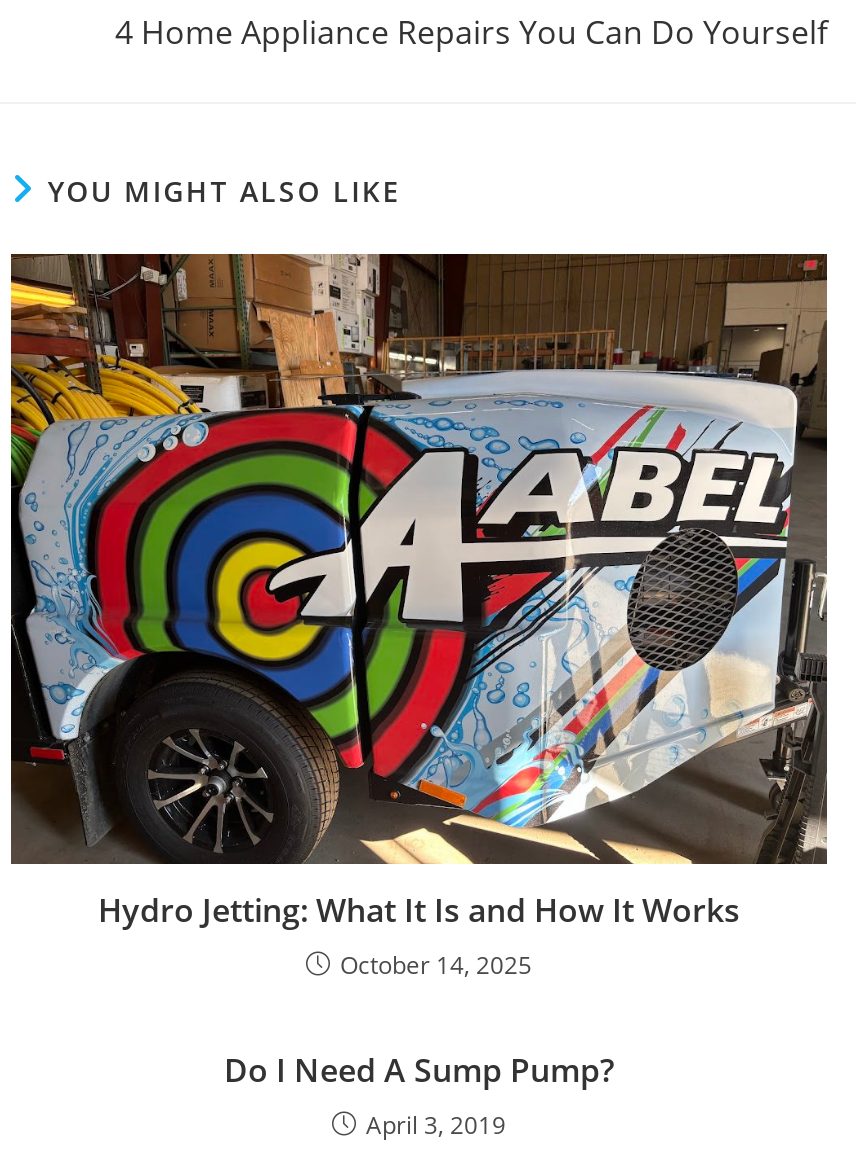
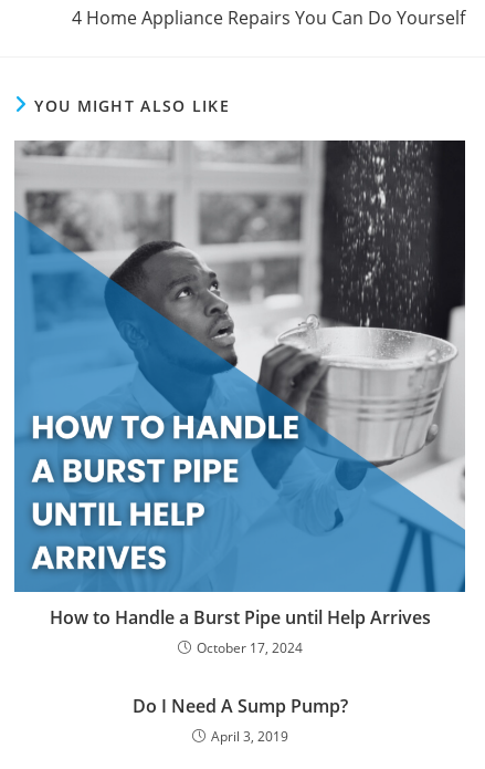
[9,252,829,983] [image] | Hydro Jetting: What It Is and How It Works | October 14, 2025 -> [13,139,466,657] [image] | How to Handle a Burst Pipe until Help Arrives | October 17, 2024

